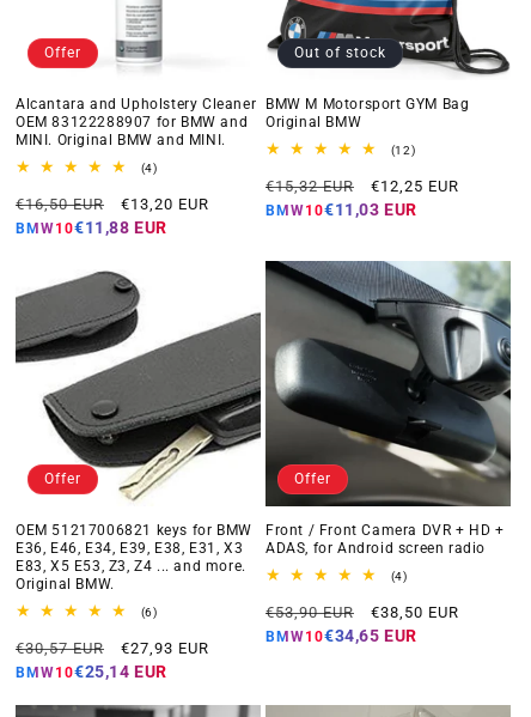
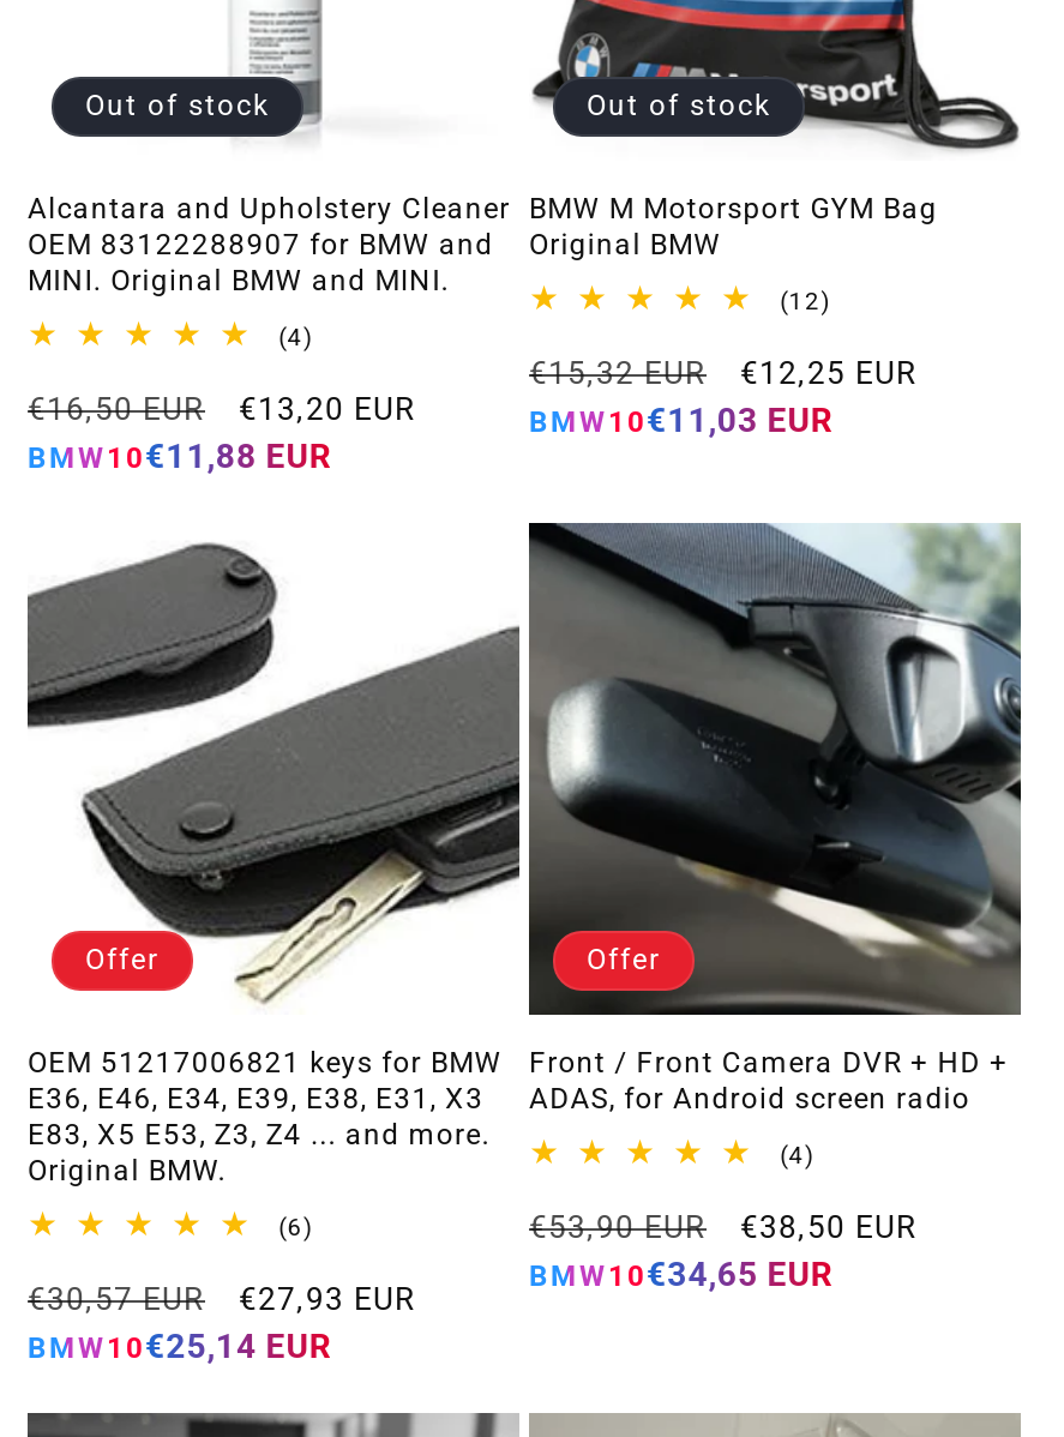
[44,44,81,61] Offer -> [85,89,270,122] Out of stock

